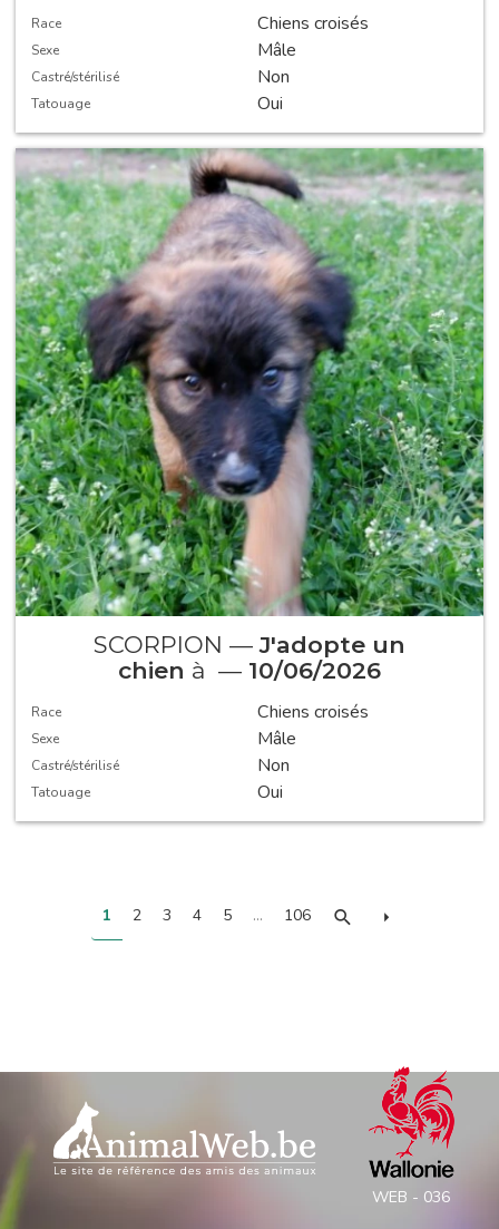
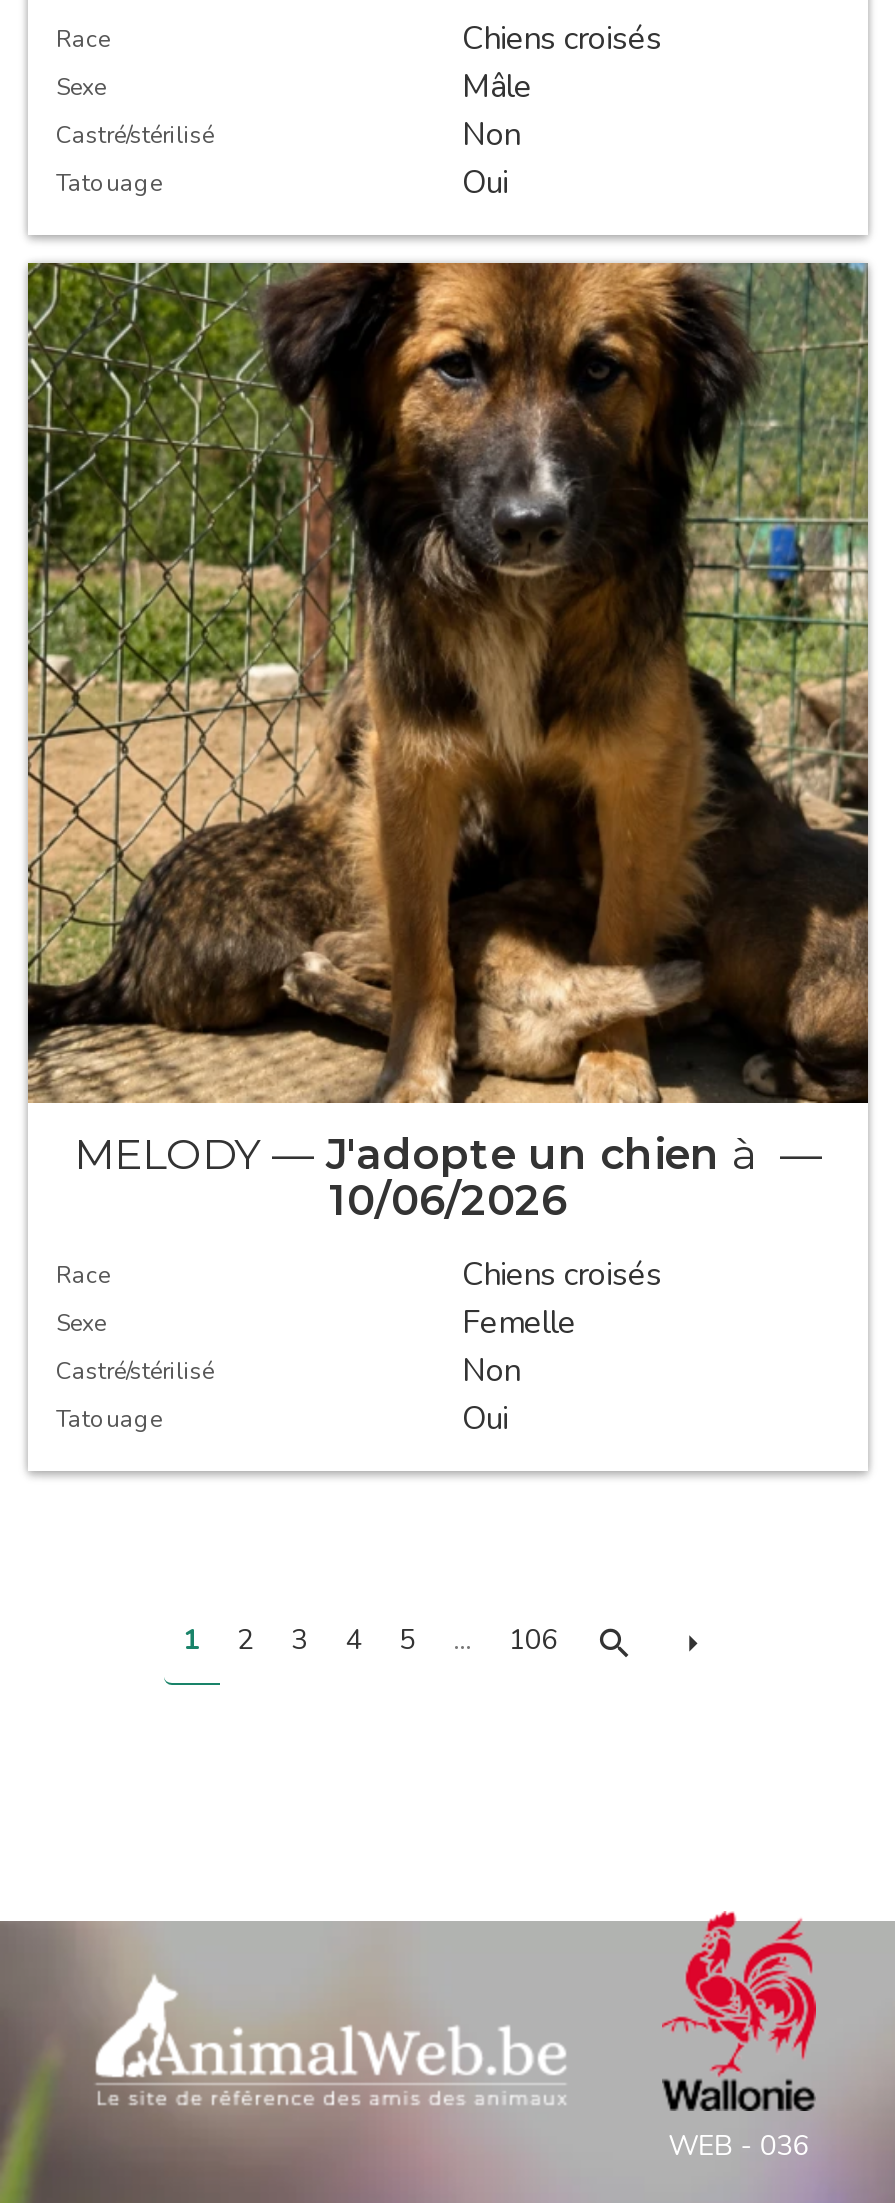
[14,147,485,684] [image] | SCORPION — J'adopte un | chien à — 10/06/2026 -> [26,261,870,1225] [image] | MELODY — J'adopte un chien à — | 10/06/2026
[257,726,296,751] Mâle -> [462,1300,576,1344] Femelle

